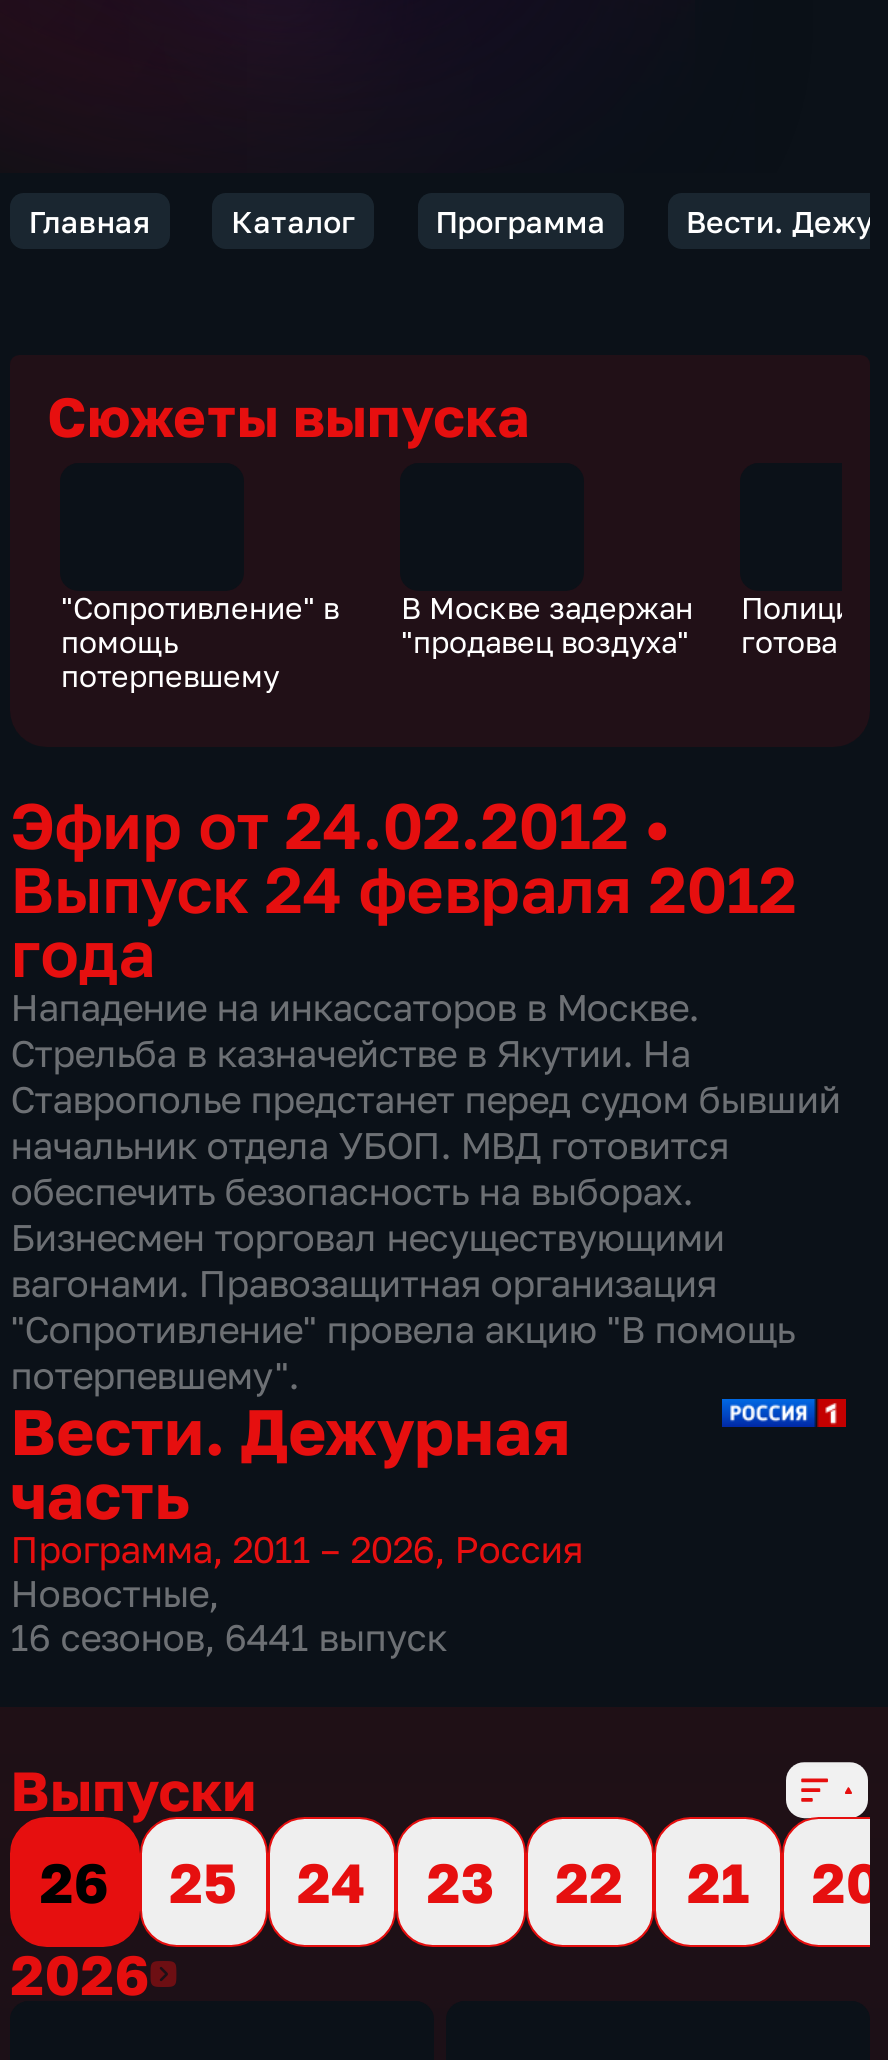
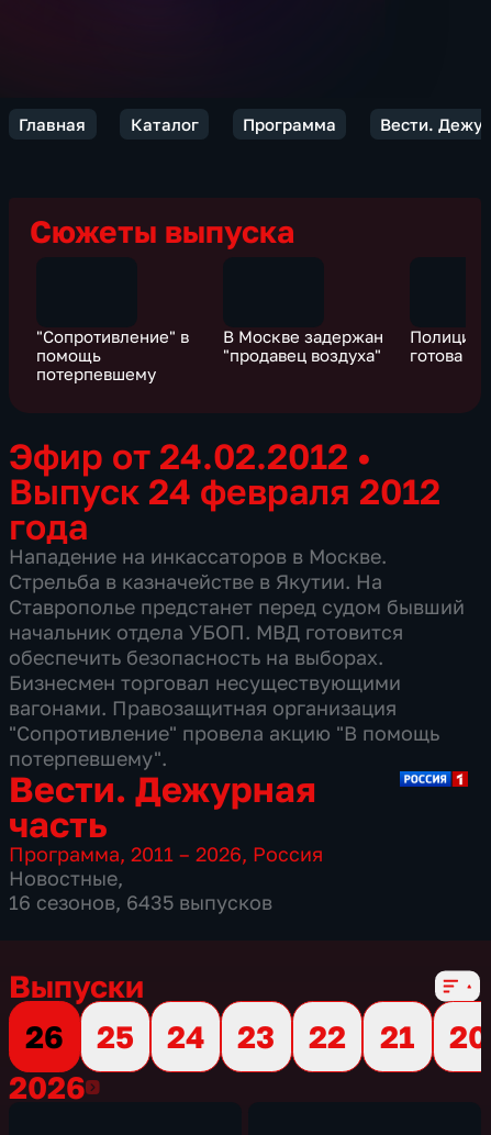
[10,1615,446,1659] 16 сезонов, 6441 выпуск -> [9,890,273,914] 16 сезонов, 6435 выпусков

